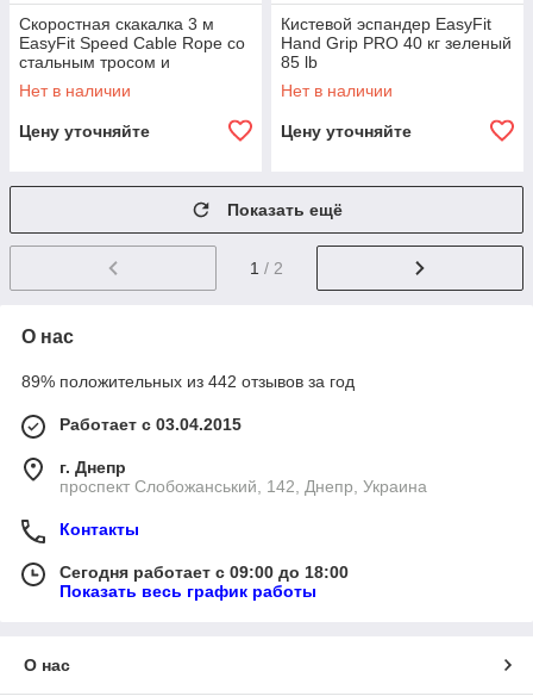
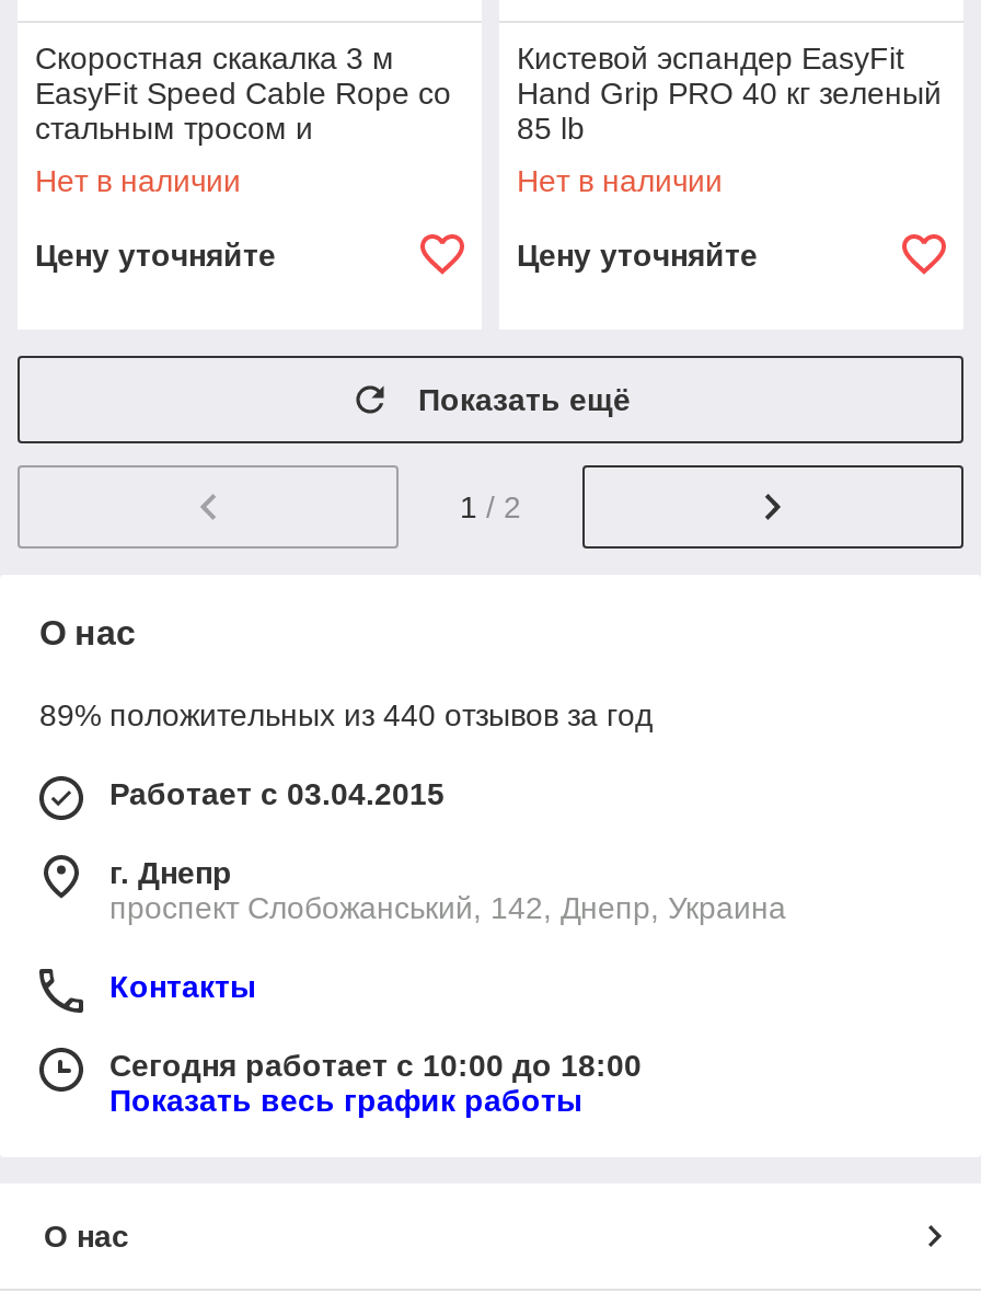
[21,372,355,391] 89% положительных из 442 отзывов за год -> [39,697,653,732] 89% положительных из 440 отзывов за год
[59,563,349,582] Сегодня работает с 09:00 до 18:00 -> [109,1048,642,1083] Сегодня работает с 10:00 до 18:00

